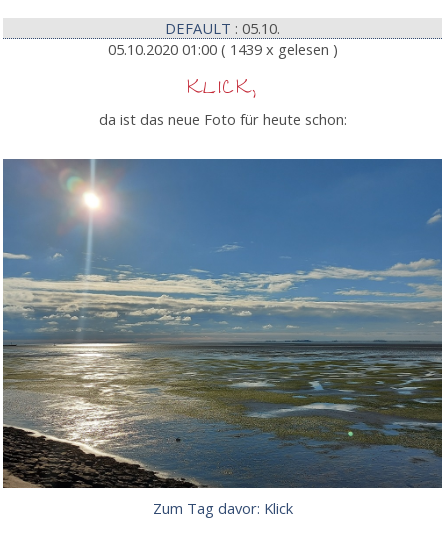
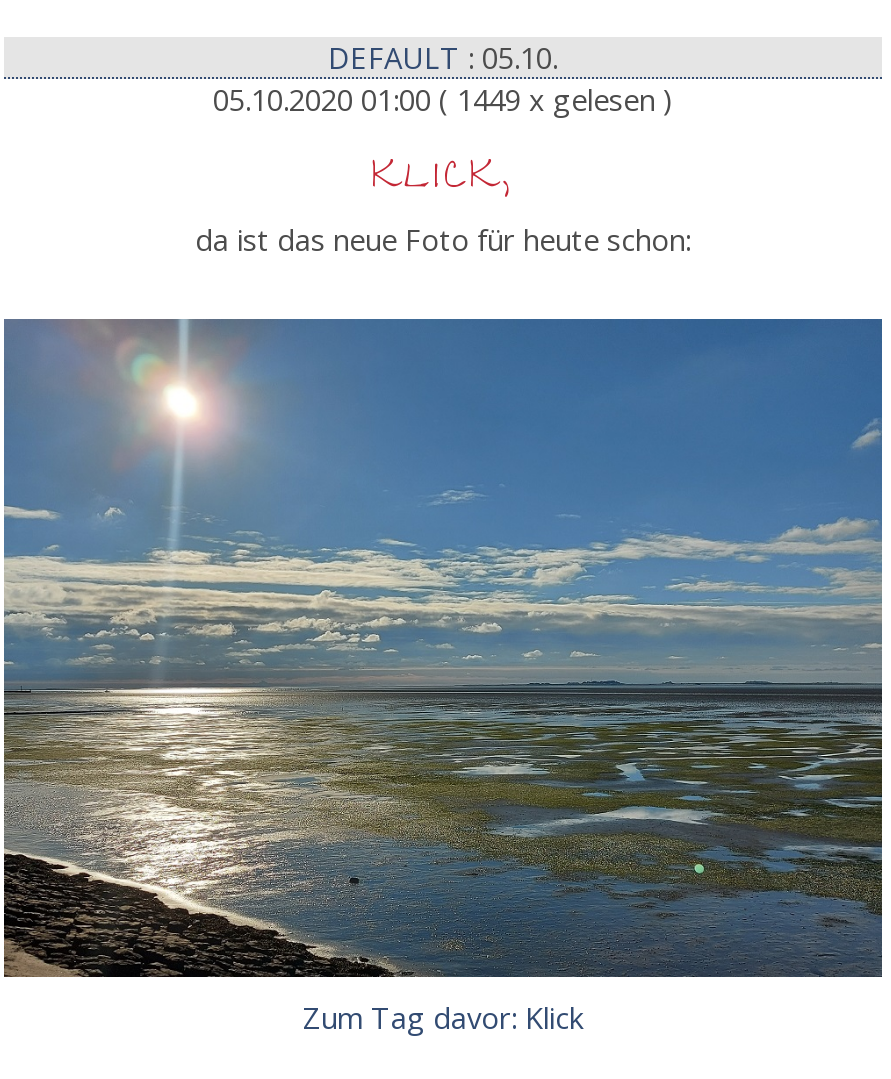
[107,38,337,58] 05.10.2020 01:00 ( 1439 x gelesen ) -> [213,78,673,118] 05.10.2020 01:00 ( 1449 x gelesen )

